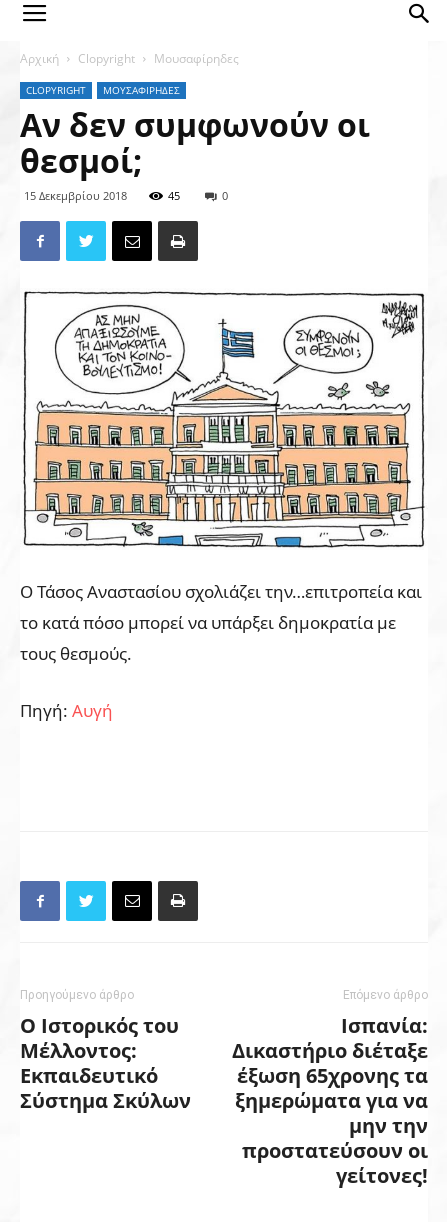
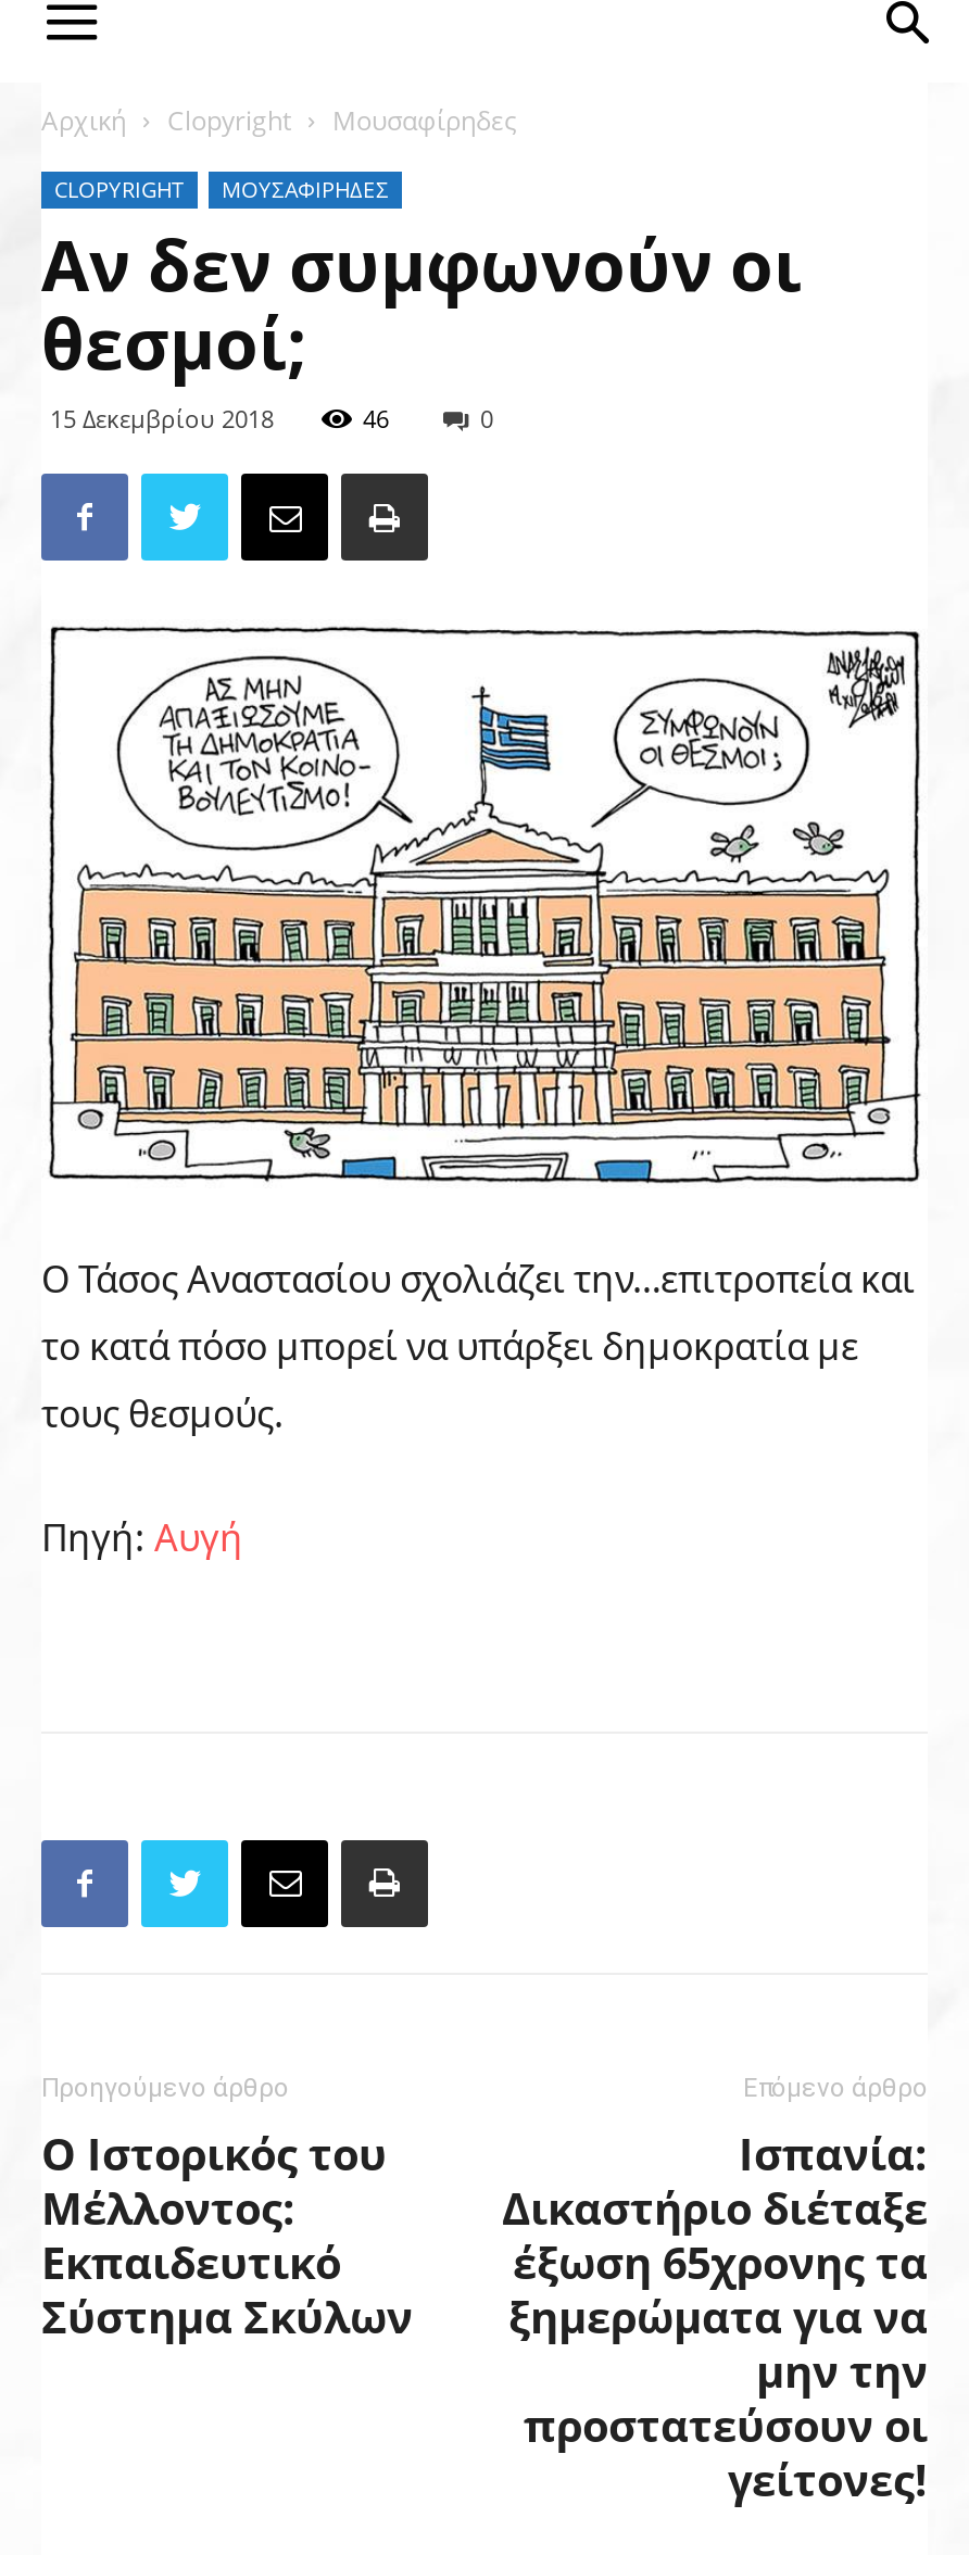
[168,188,180,203] 45 -> [363,403,389,435] 46

